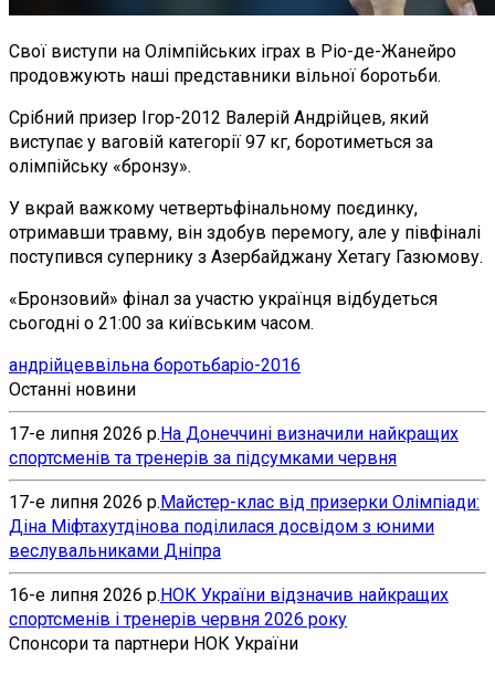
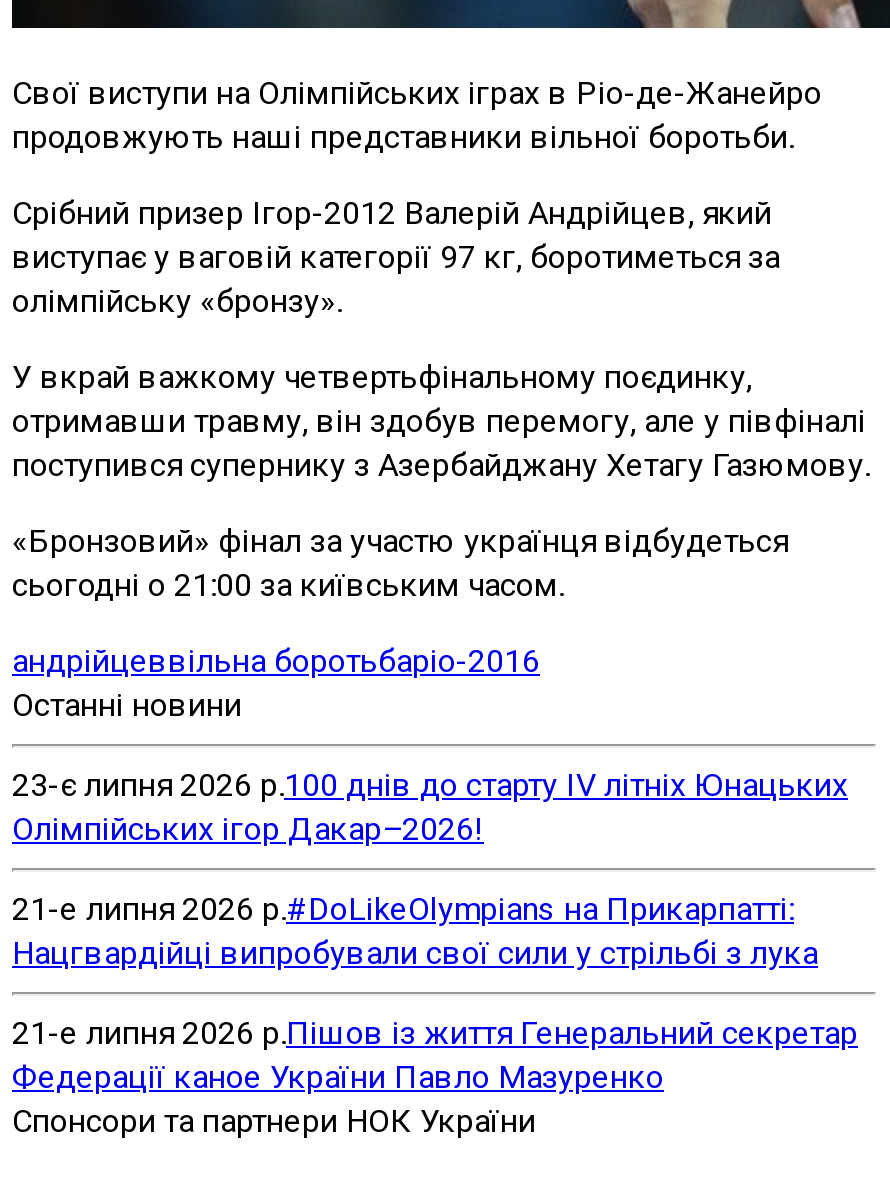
[9,423,459,468] 17-е липня 2026 р.На Донеччині визначили найкращих | спортсменів та тренерів за підсумками червня -> [12,766,848,848] 23-є липня 2026 р.100 днів до старту IV літніх Юнацьких | Олімпійських ігор Дакар–2026!
[9,491,480,561] 17-е липня 2026 р. Майстер-клас від призерки Олімпіади: | Діна Міфтахутдінова поділилася досвідом з юними | веслувальниками Дніпра -> [12,890,818,972] 21-е липня 2026 р.#DoLikeOlympians на Прикарпатті: | Нацгвардійці випробували свої сили у стрільбі з лука
[9,584,449,630] 16-е липня 2026 р.НОК України відзначив найкращих | спортсменів і тренерів червня 2026 року -> [12,1014,858,1096] 21-е липня 2026 р.Пішов із життя Генеральний секретар | Федерації каное України Павло Мазуренко

